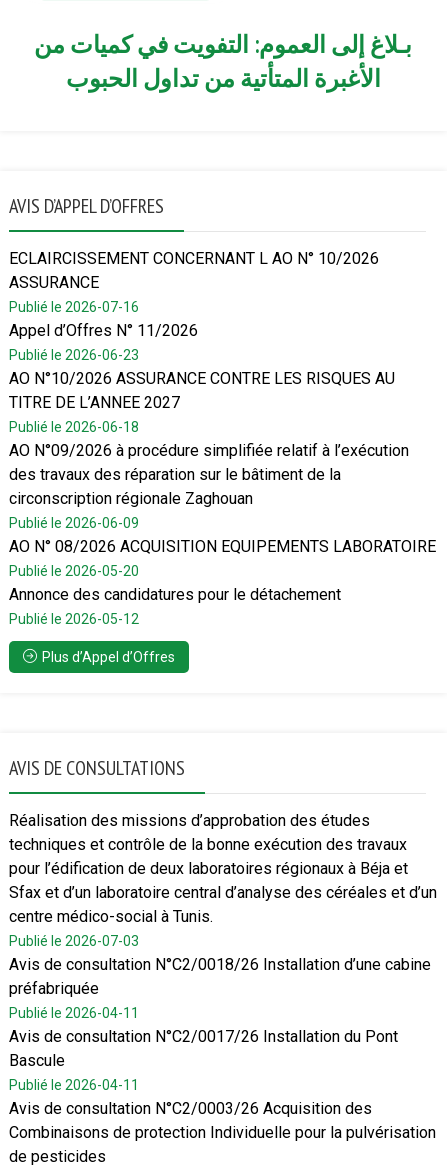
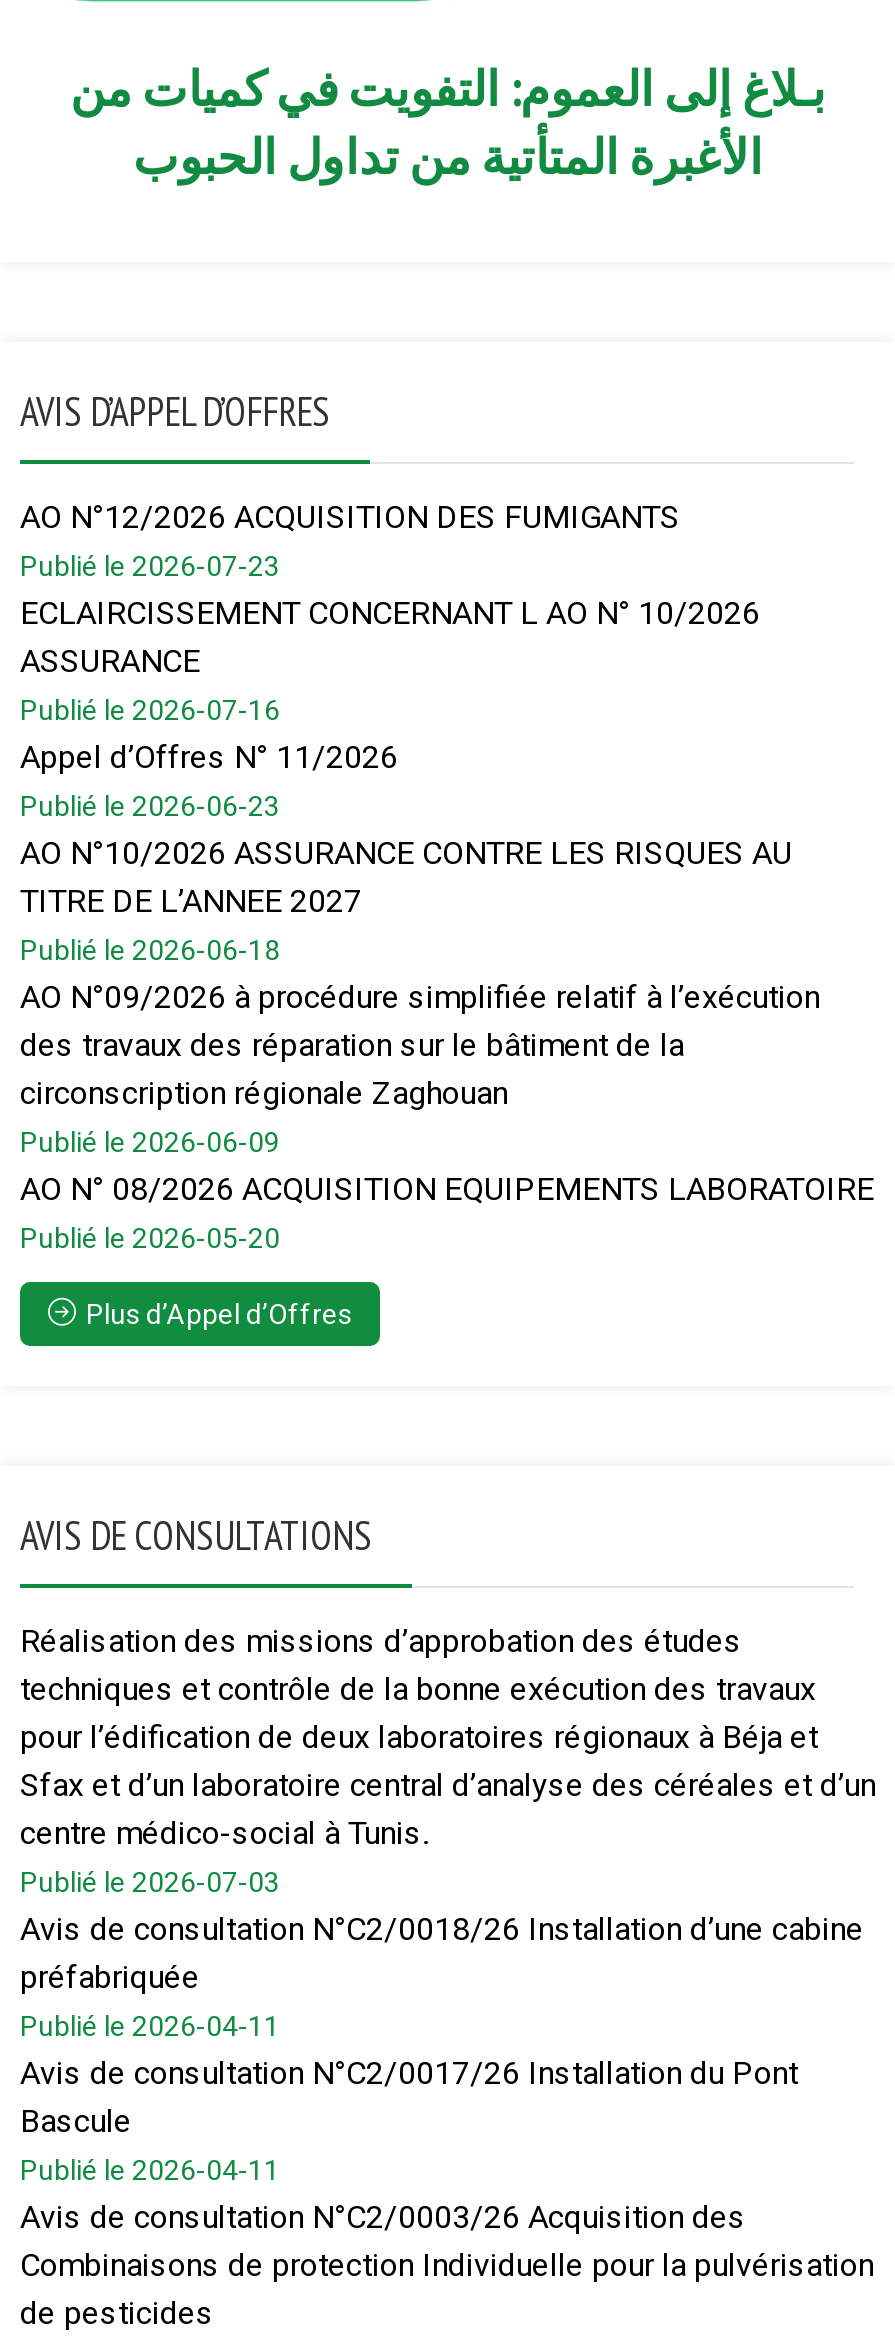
none -> [20,497,680,581] AO N°12/2026 ACQUISITION DES FUMIGANTS | Publié le 2026-07-23
moved [9,249,436,579] -> [20,593,874,1253]: ECLAIRCISSEMENT CONCERNANT L AO N° 10/2026 | ASSURANCE | Publié le 2026-07-16 | ... | AO N° 08/2026 ACQUISITION EQUIPEMENTS LABORATOIRE | Publié le 2026-05-20
[9,585,341,627] Annonce des candidatures pour le détachement | Publié le 2026-05-12 -> none

